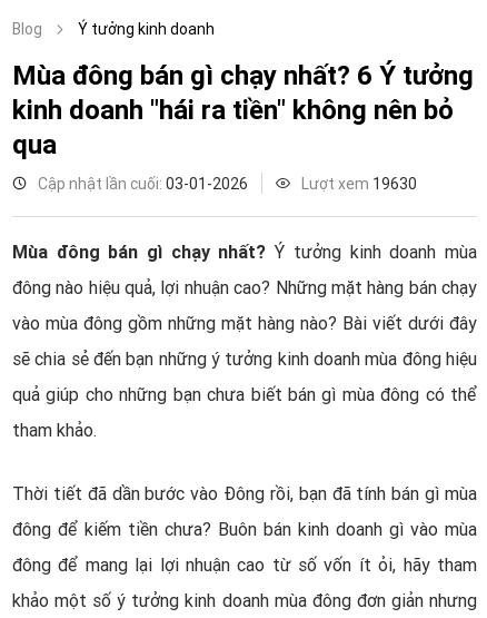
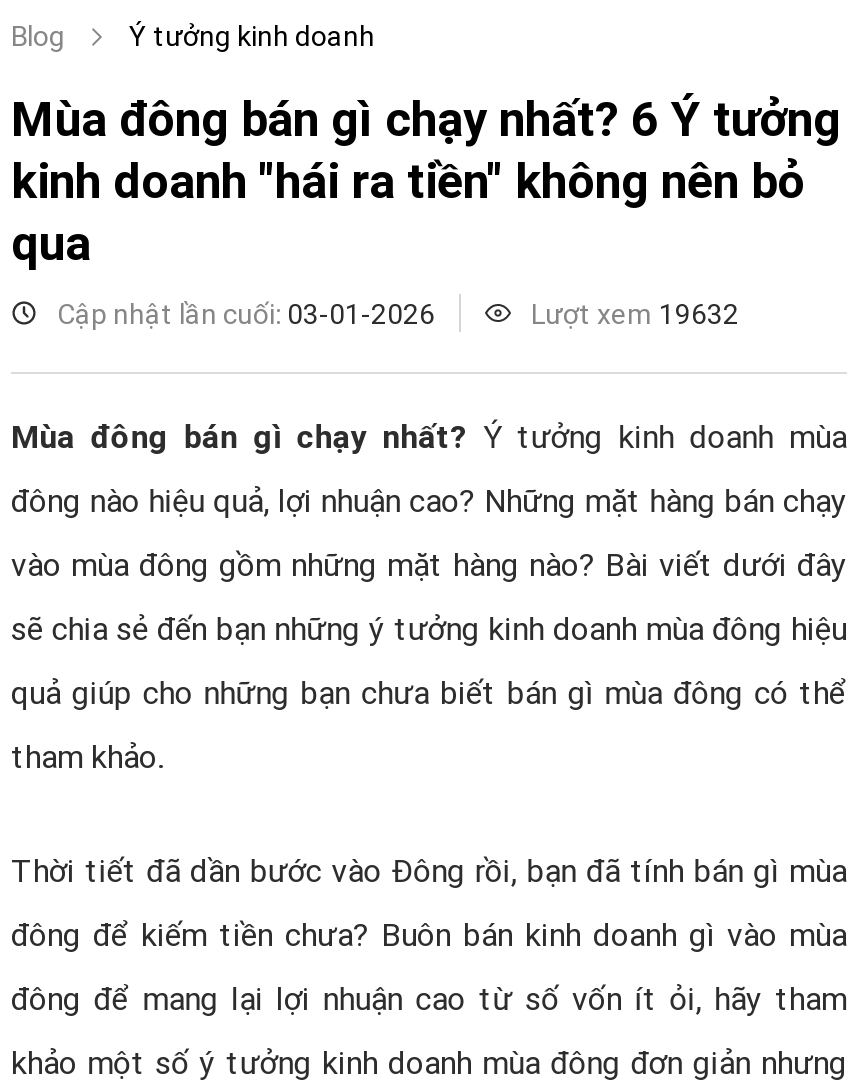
[301,174,417,194] Lượt xem 19630 -> [531,296,739,332] Lượt xem 19632

